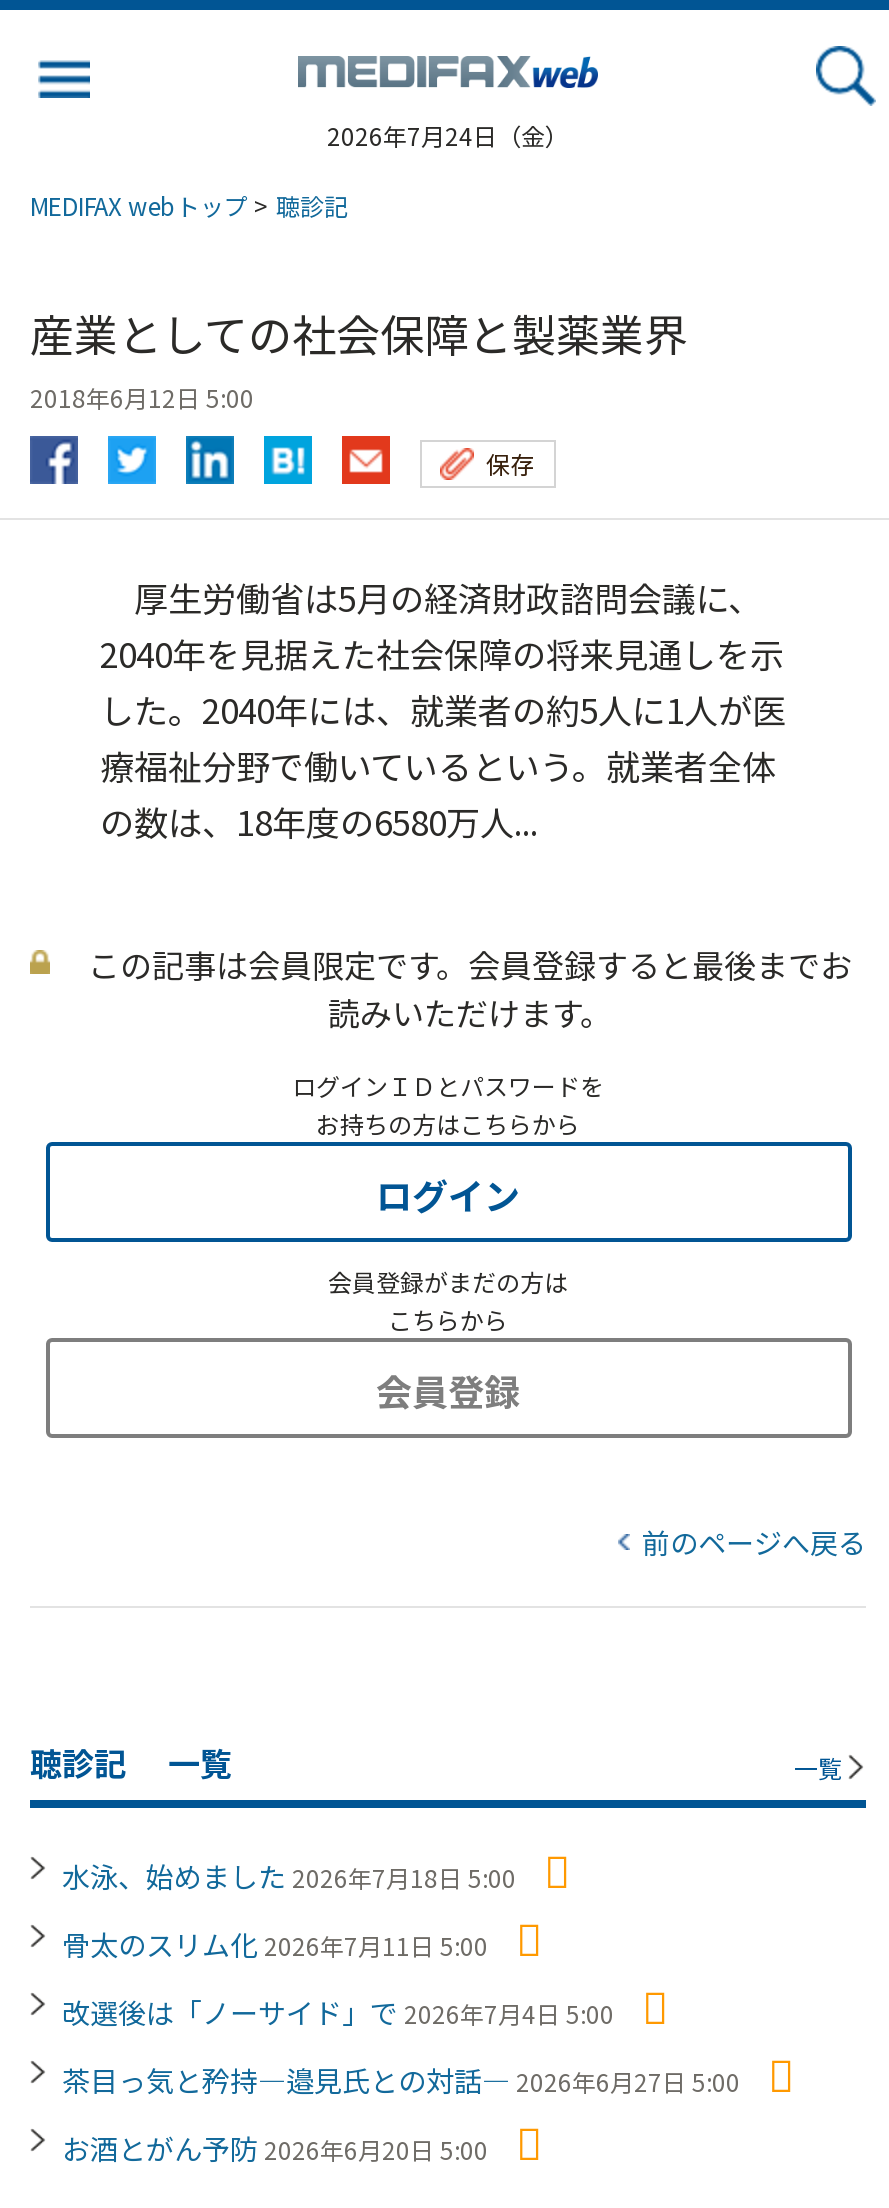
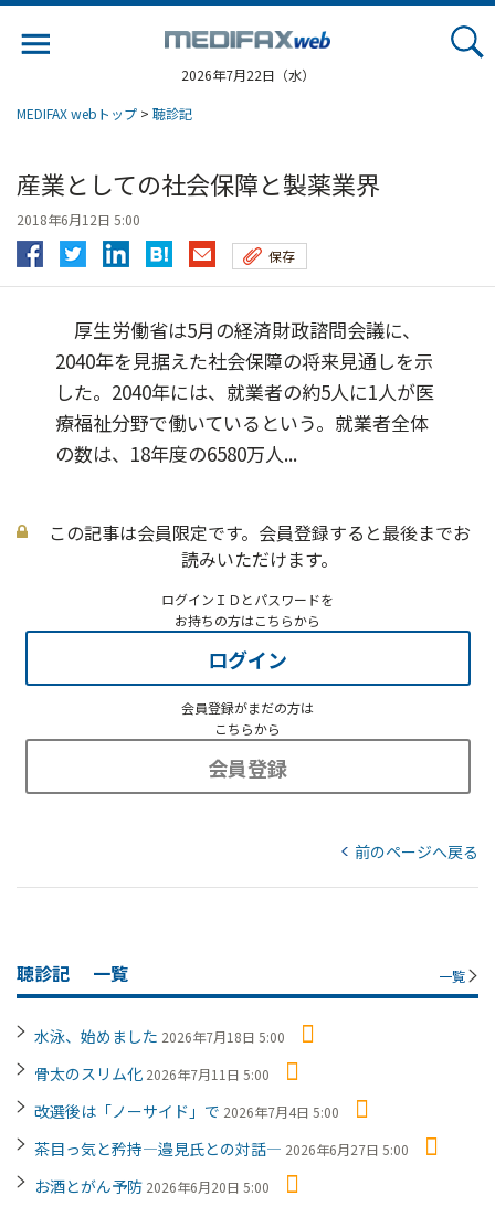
[327,118,569,152] 2026年7月24日（金） -> [181,65,314,84] 2026年7月22日（水）

